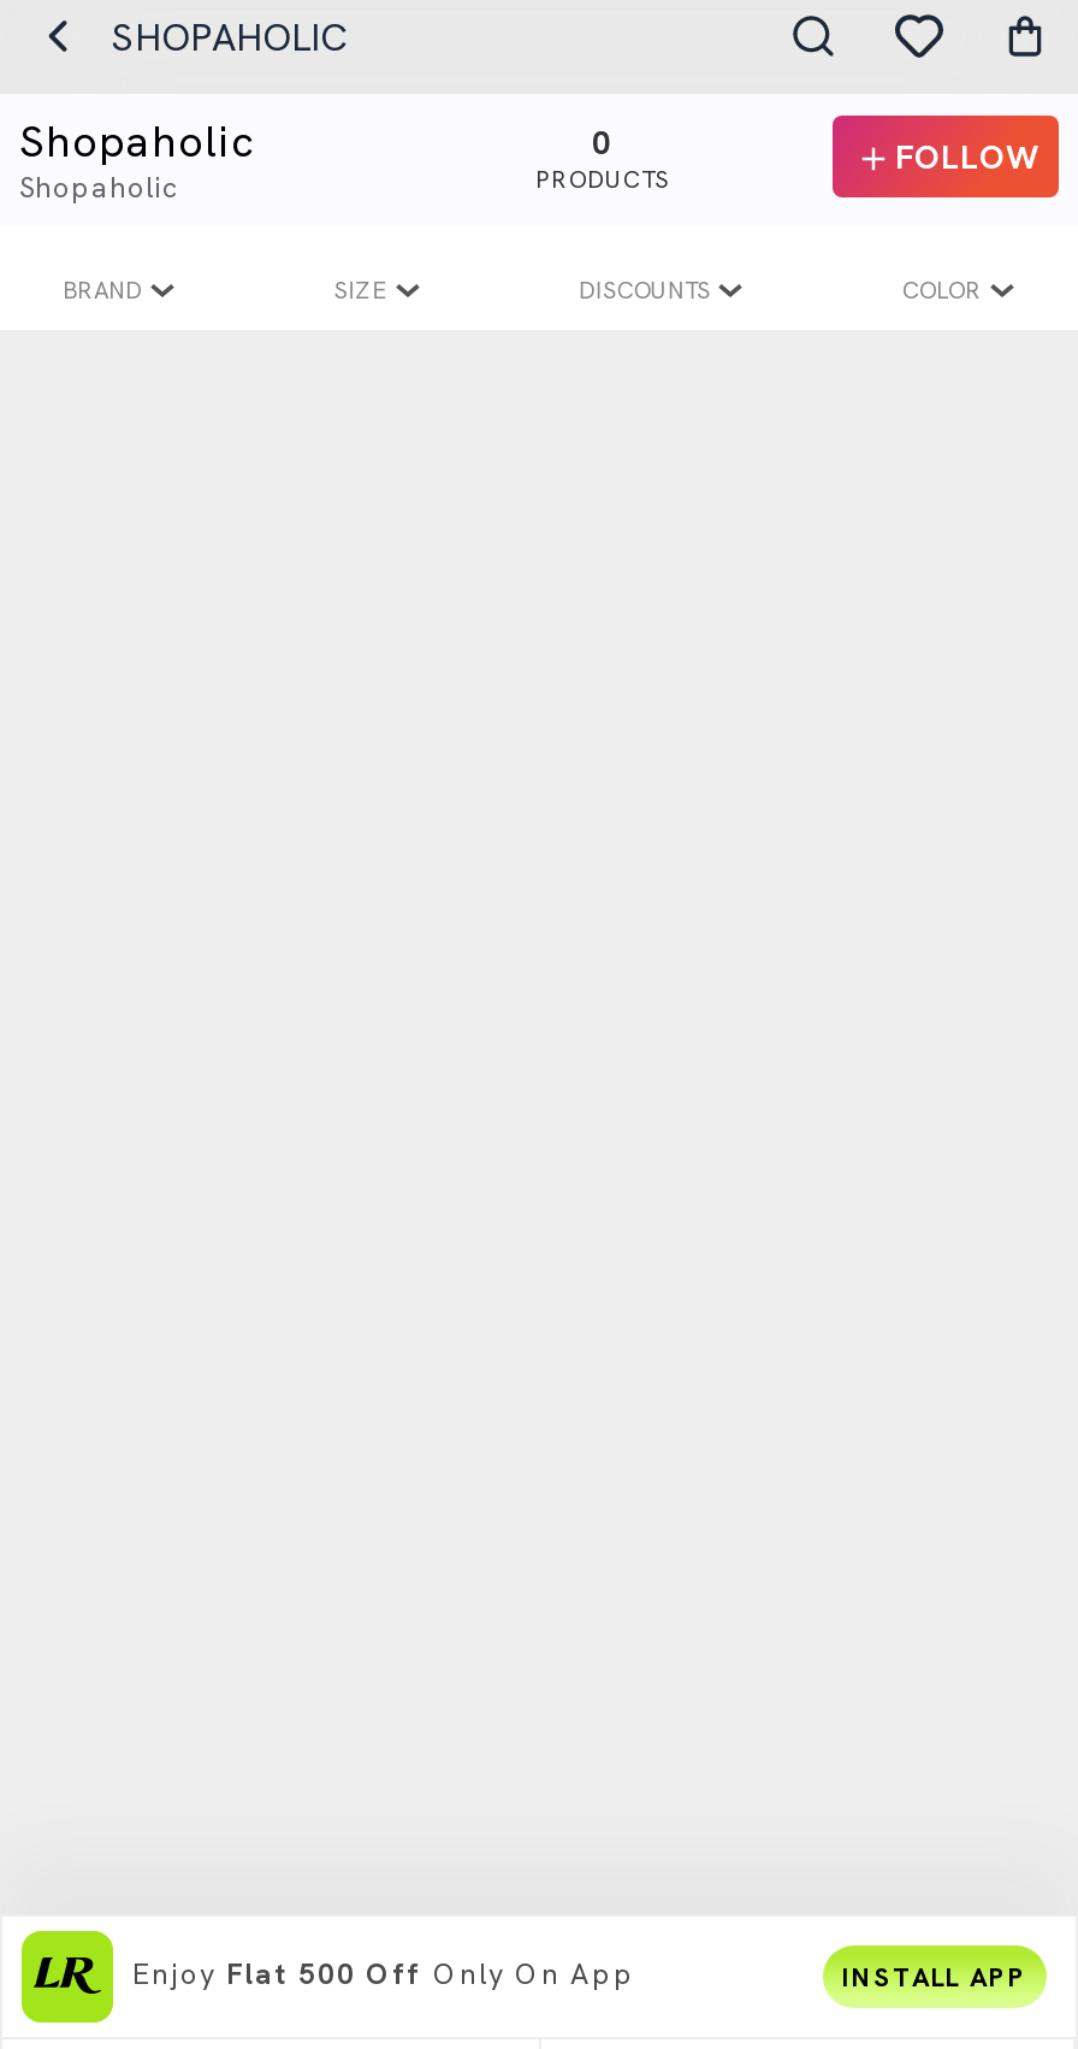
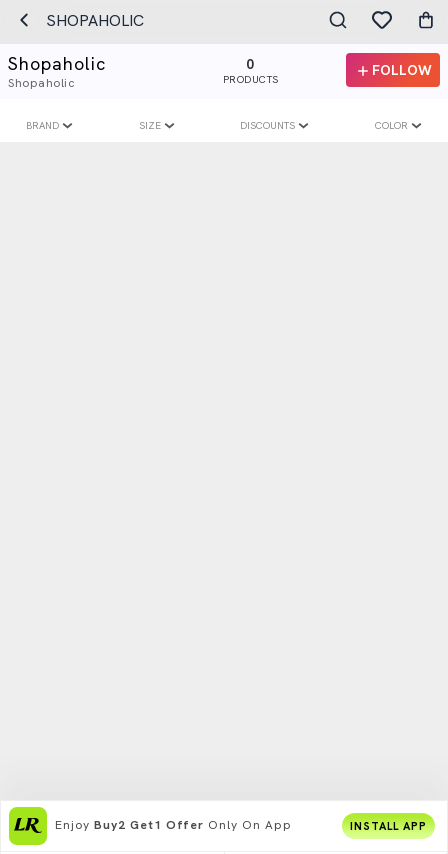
[132,1955,635,1994] Enjoy Flat 500 Off Only On App -> [55,817,292,833] Enjoy Buy2 Get1 Offer Only On App

